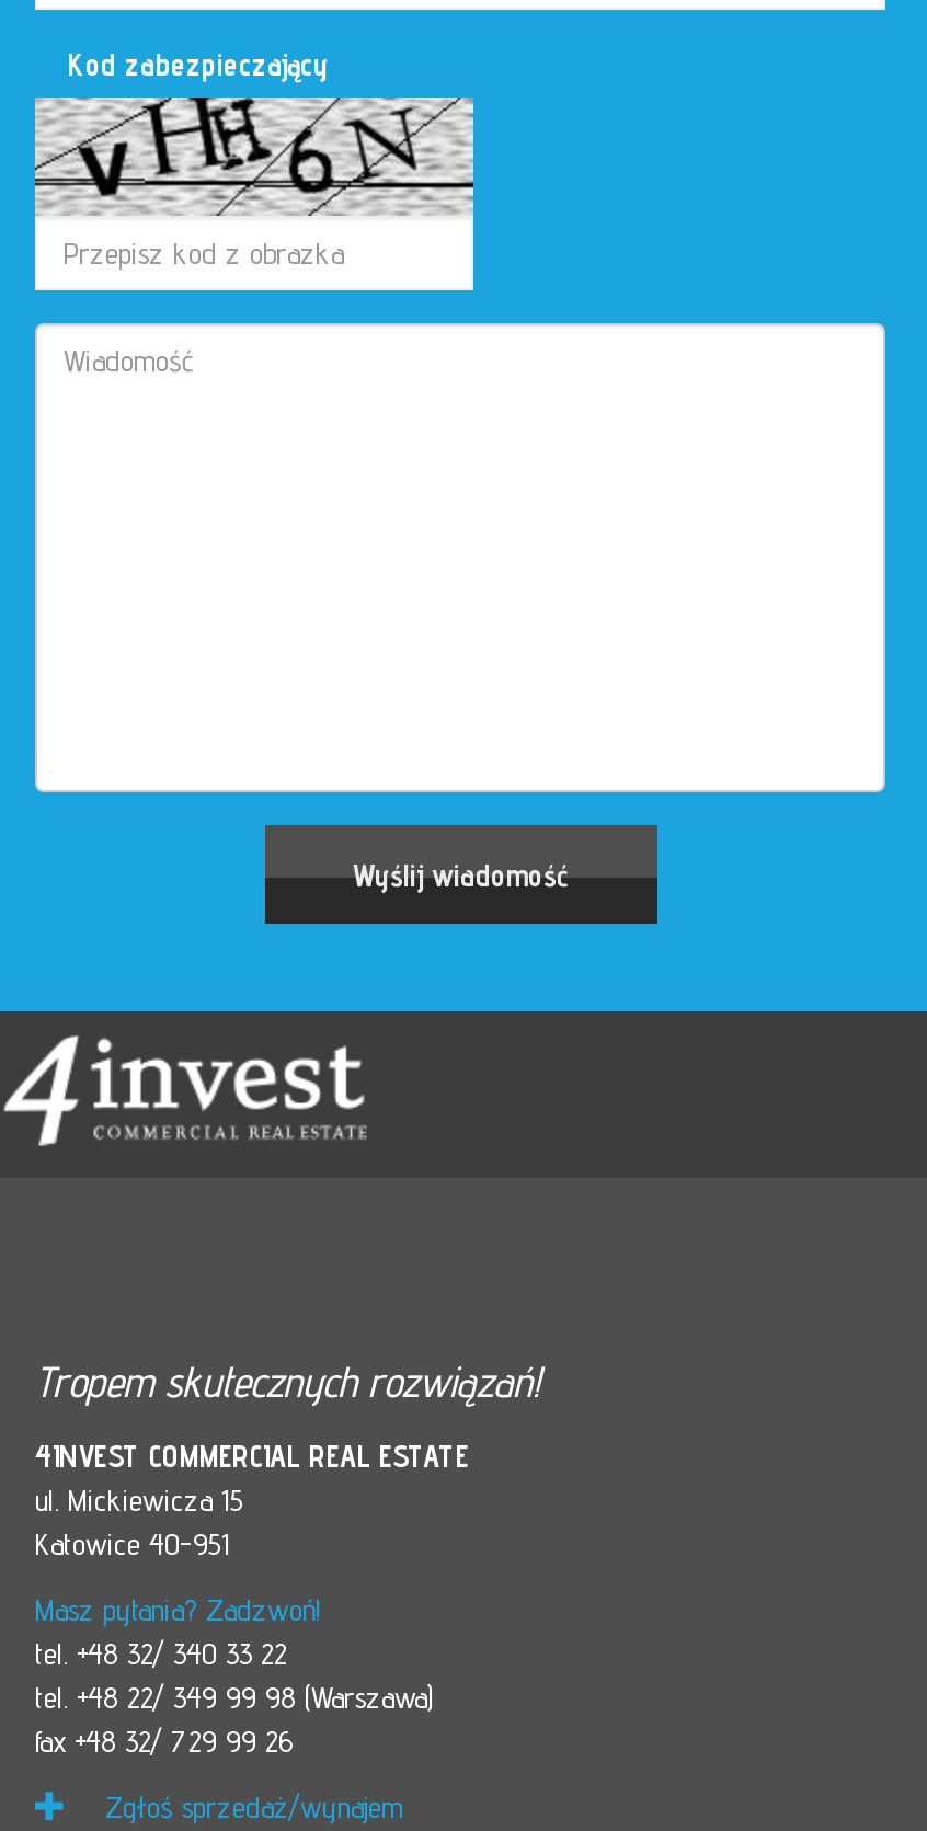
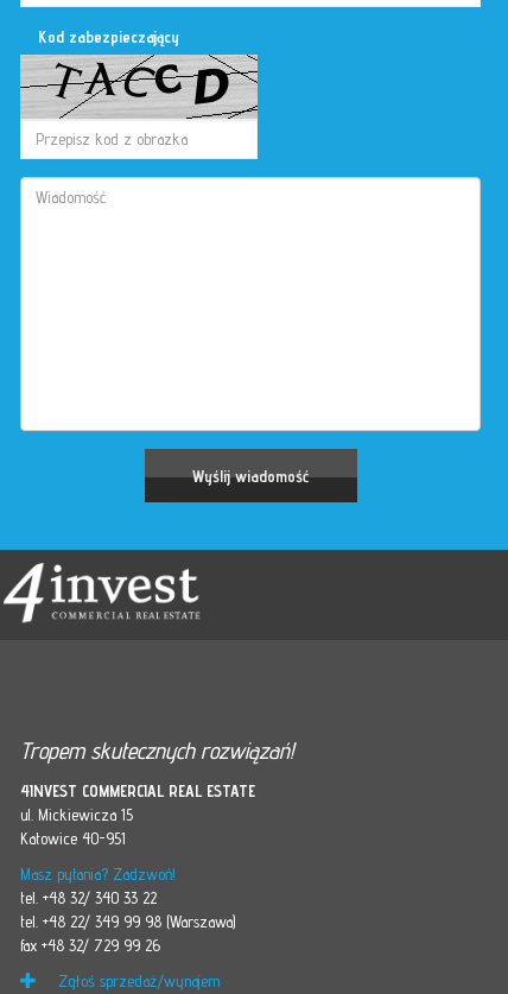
[33,95,476,216] [image] -> [20,53,258,120] [image]

